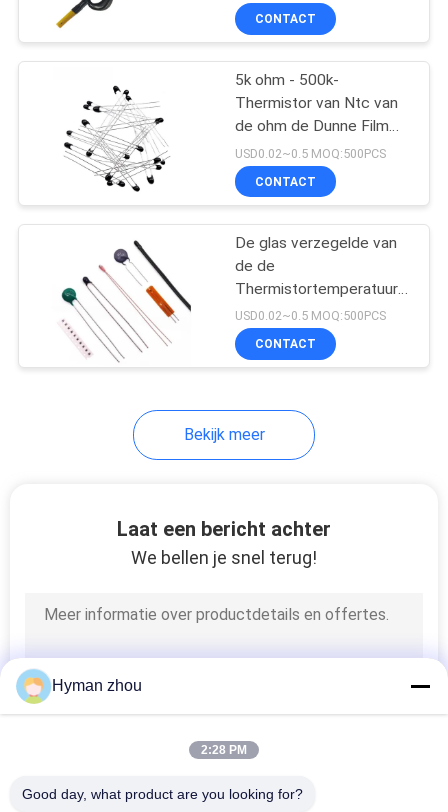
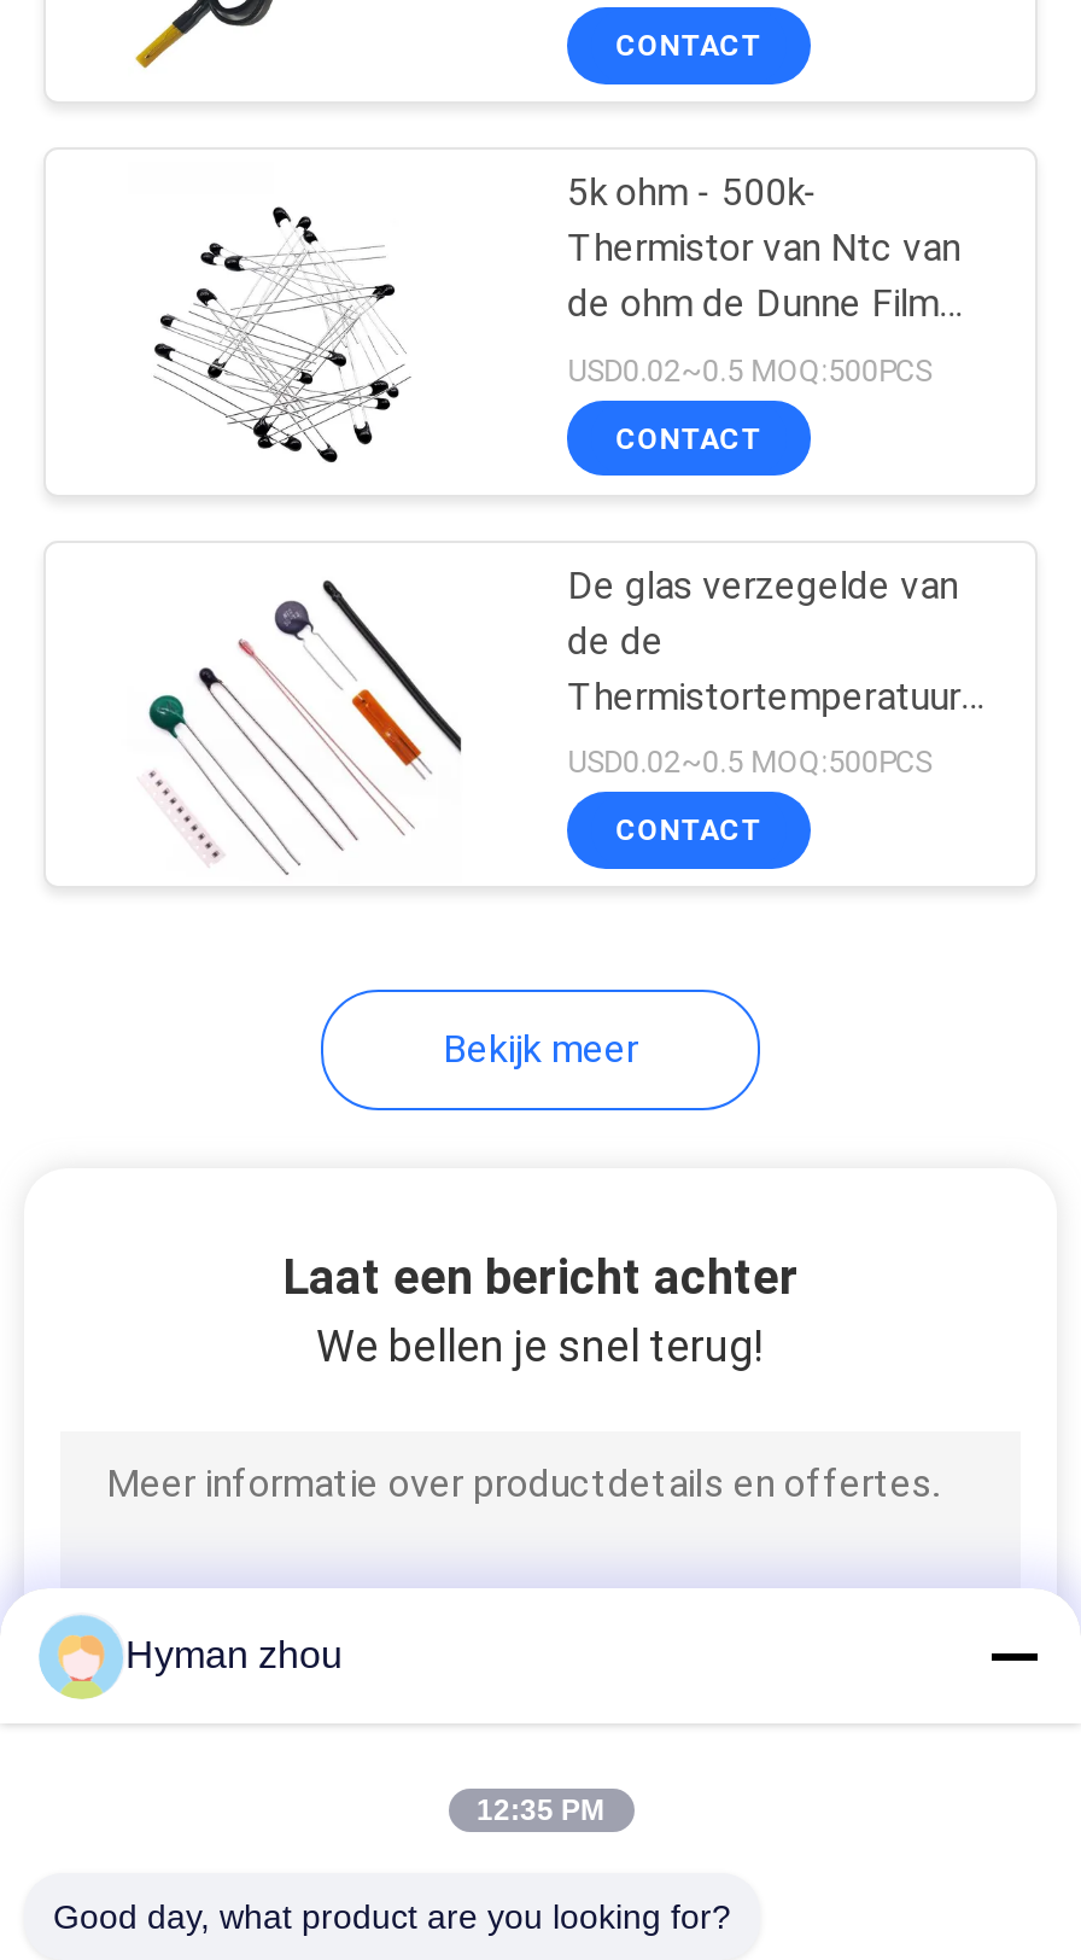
[201,743,247,757] 2:28 PM -> [477,1793,604,1827] 12:35 PM

